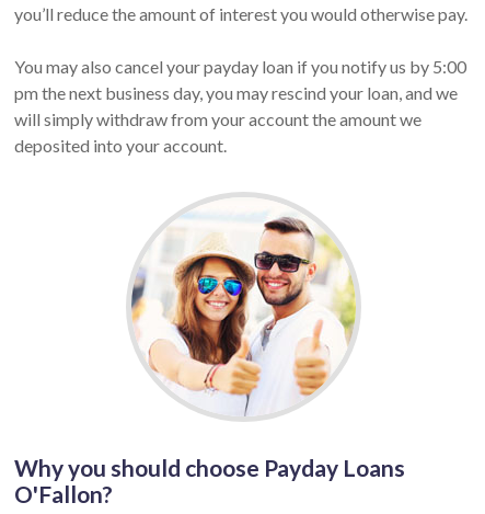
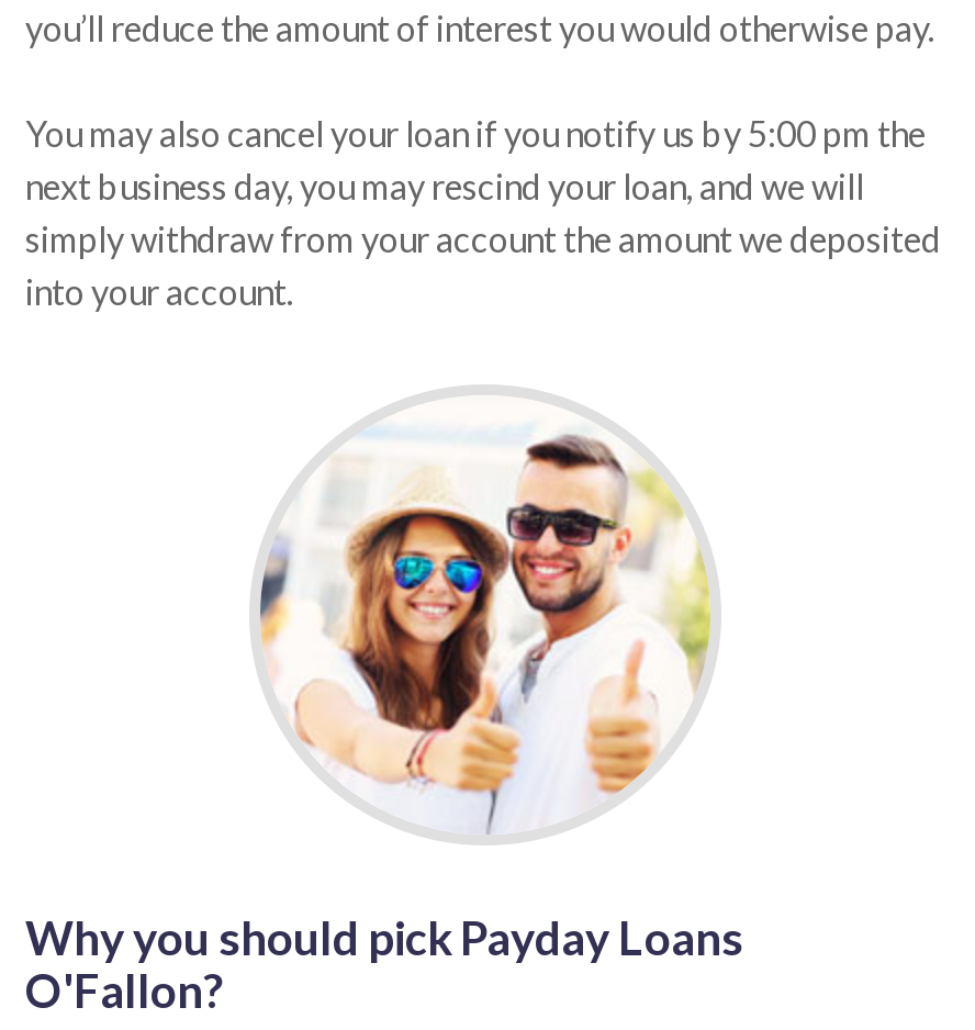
[14,56,466,156] You may also cancel your payday loan if you notify us by 5:00 | pm the next business day, you may rescind your loan, and we | will simply withdraw from your account the amount we | deposited into your account. -> [25,112,941,312] You may also cancel your loan if you notify us by 5:00 pm the | next business day, you may rescind your loan, and we will | simply withdraw from your account the amount we deposited | into your account.
[14,454,405,481] Why you should choose Payday Loans -> [25,909,743,964] Why you should pick Payday Loans

